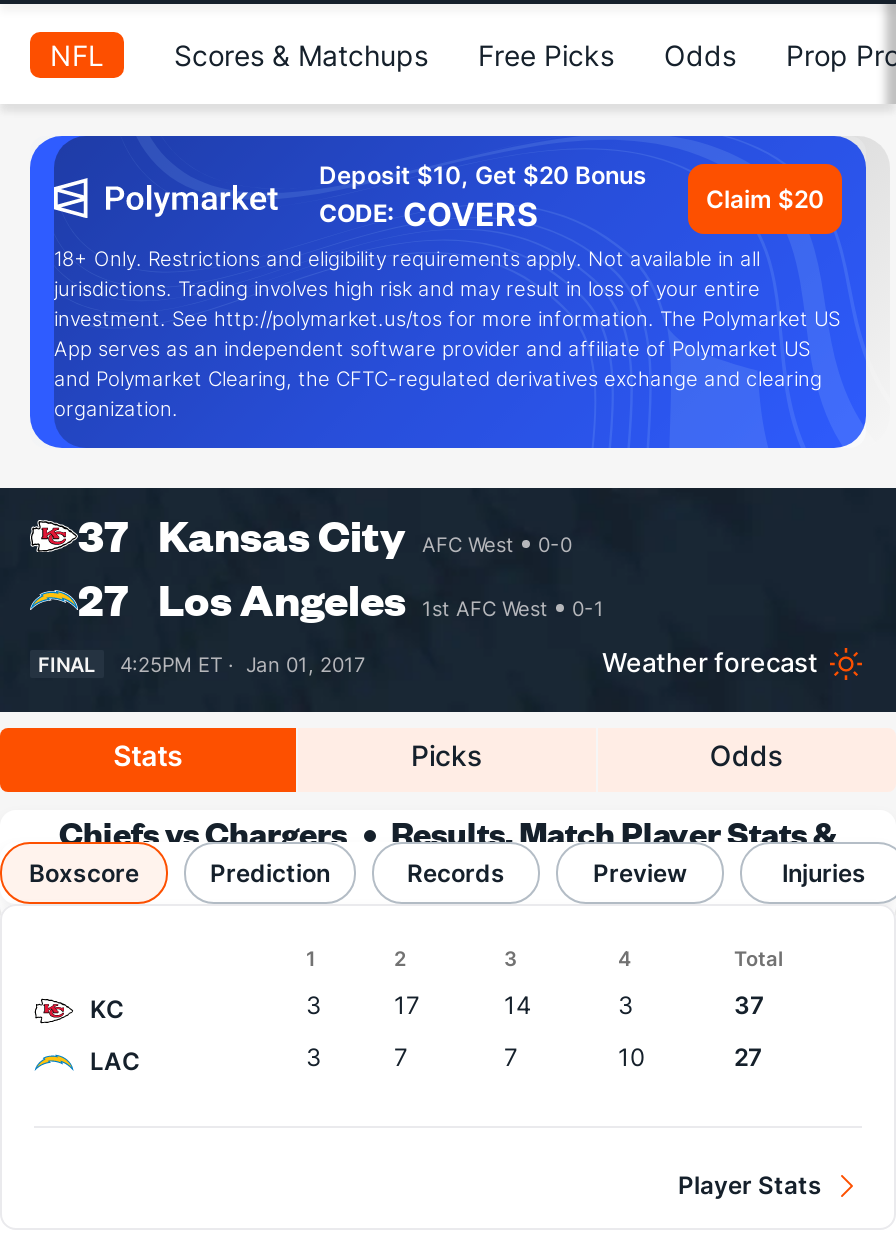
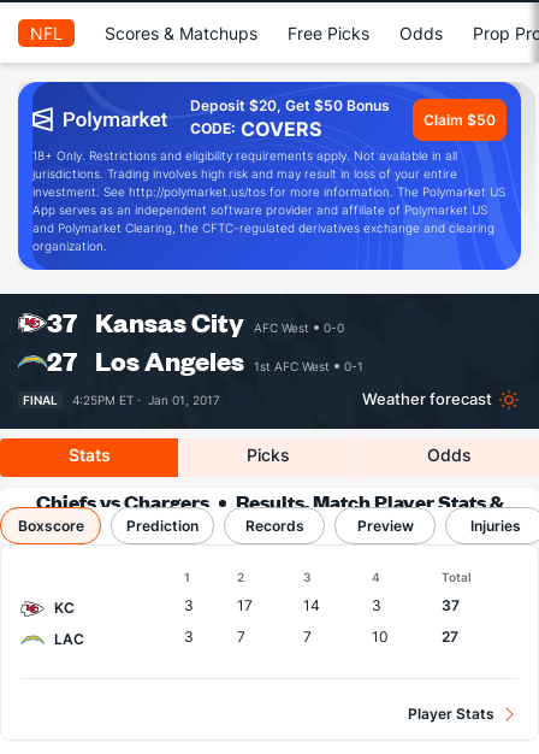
[319,160,647,190] Deposit $10, Get $20 Bonus -> [190,96,390,114] Deposit $20, Get $50 Bonus
[706,183,824,213] Claim $20 -> [423,110,496,128] Claim $50

